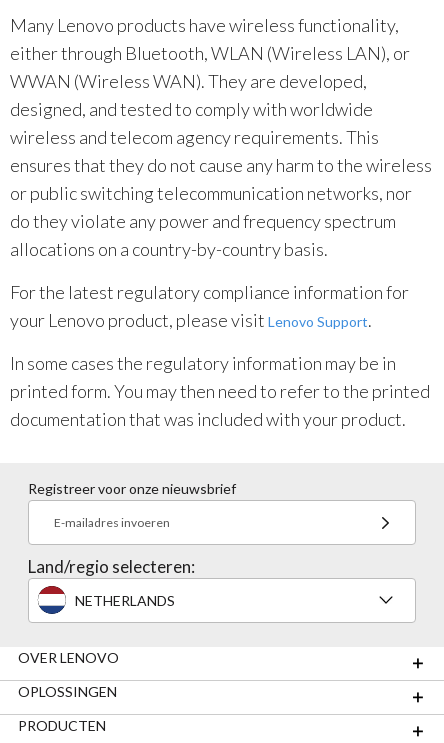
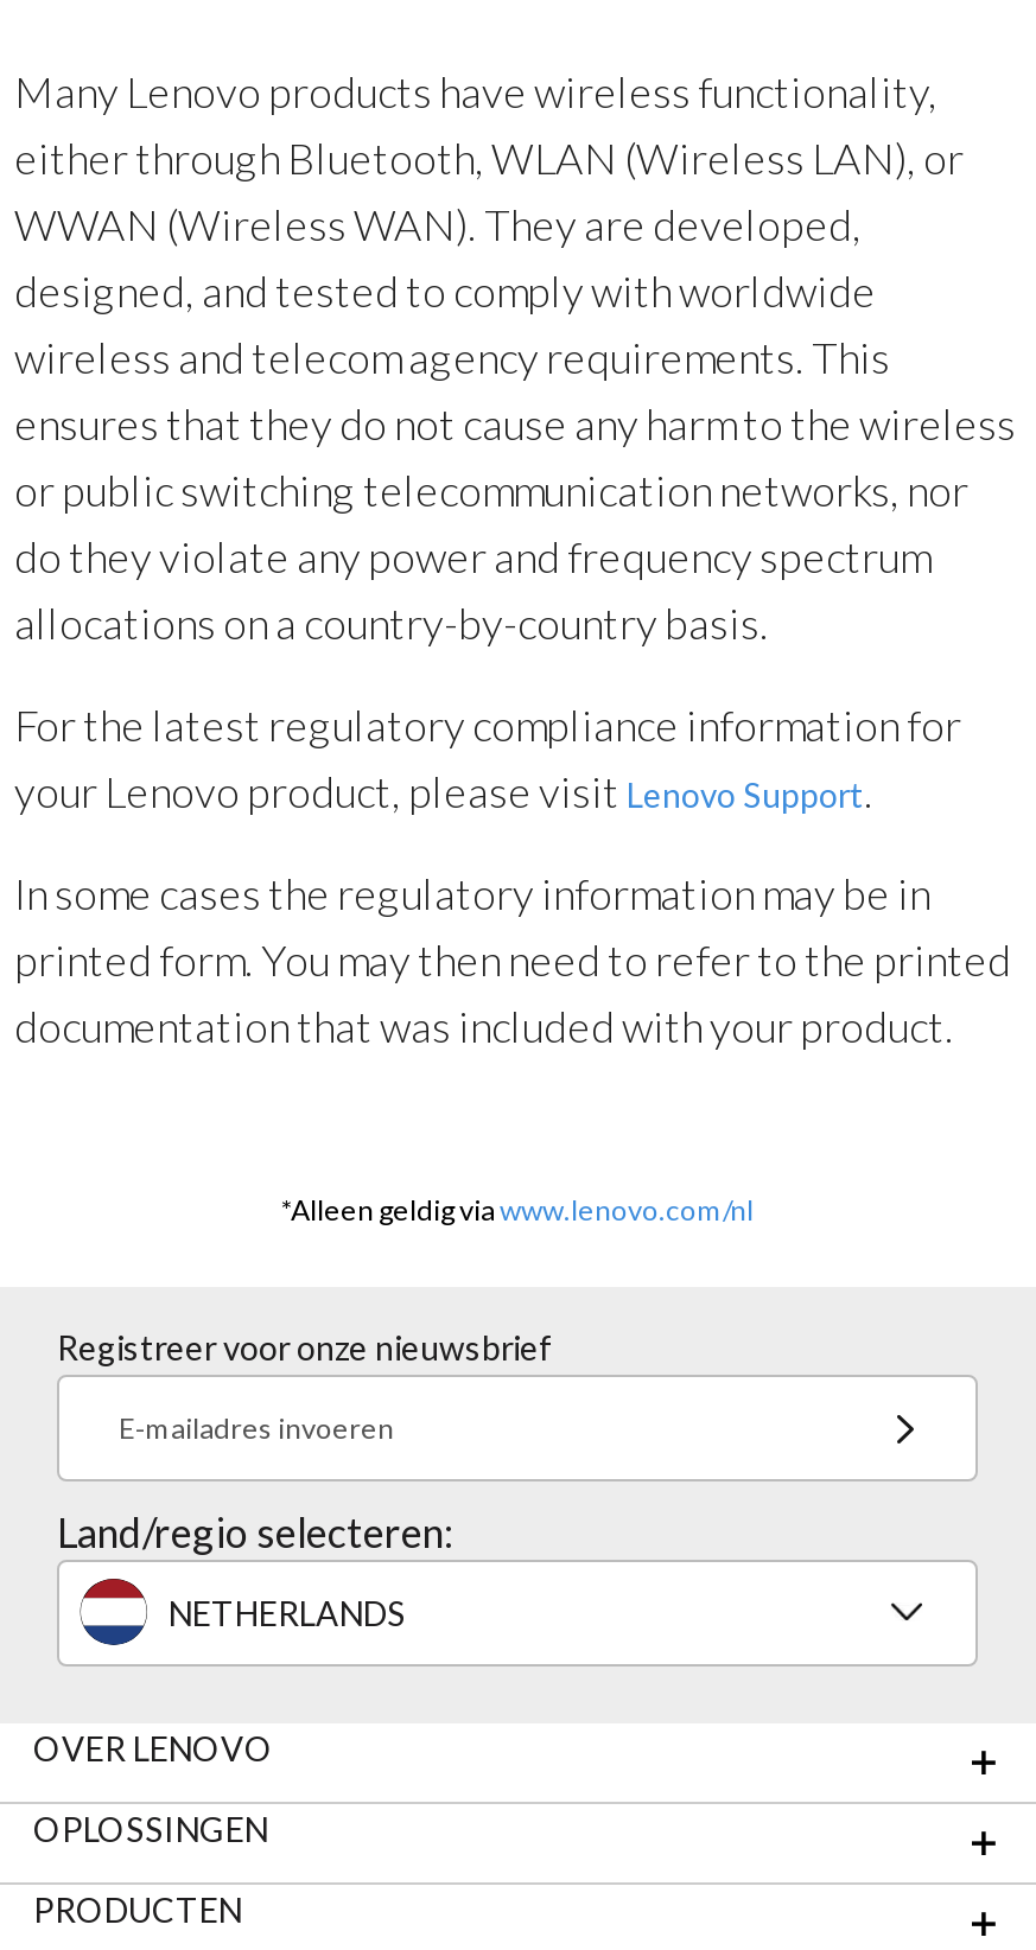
none -> [281,1192,754,1228] *Alleen geldig via www.lenovo.com/nl

